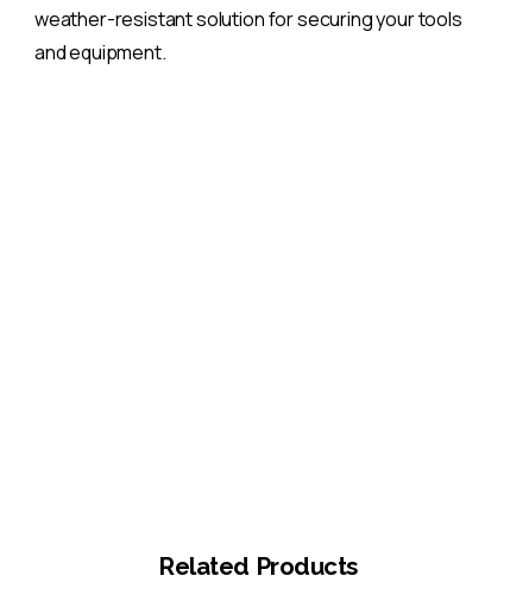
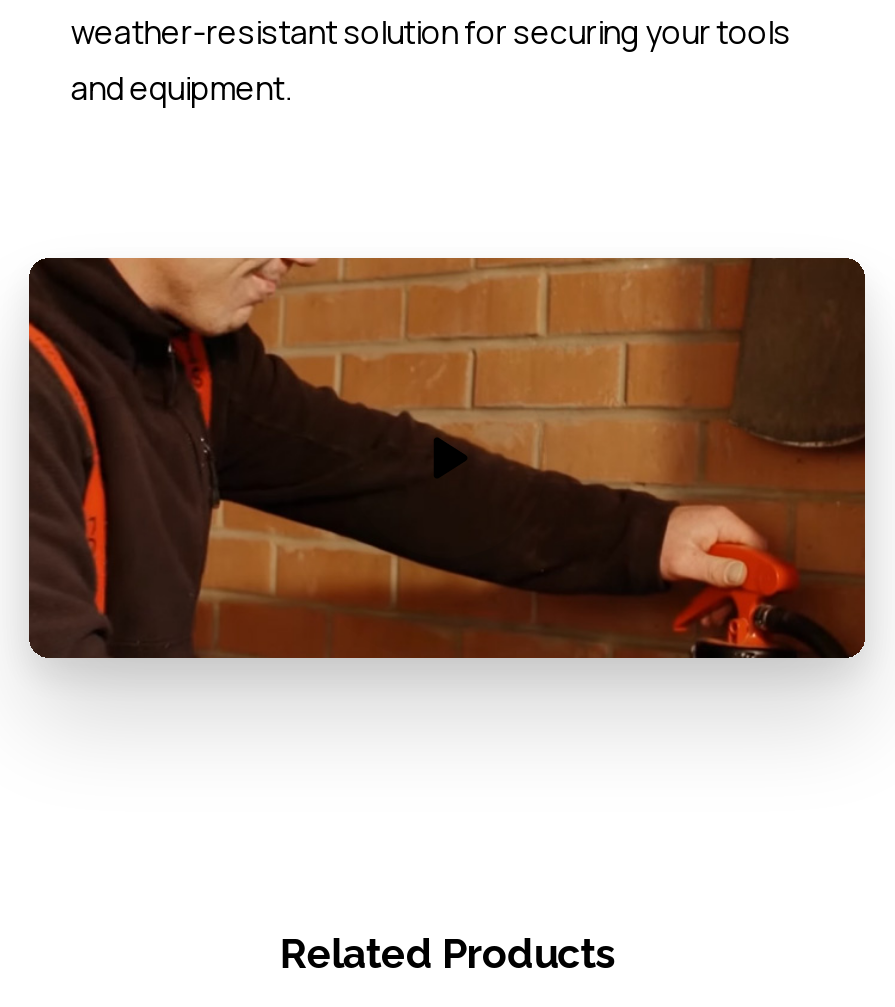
none -> [25,256,869,692] [image]

